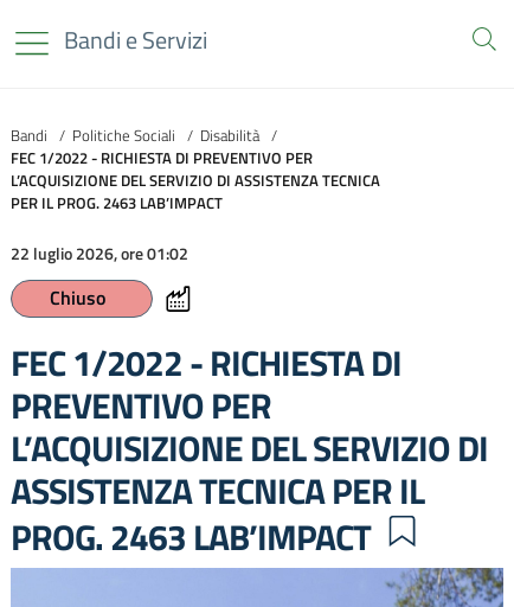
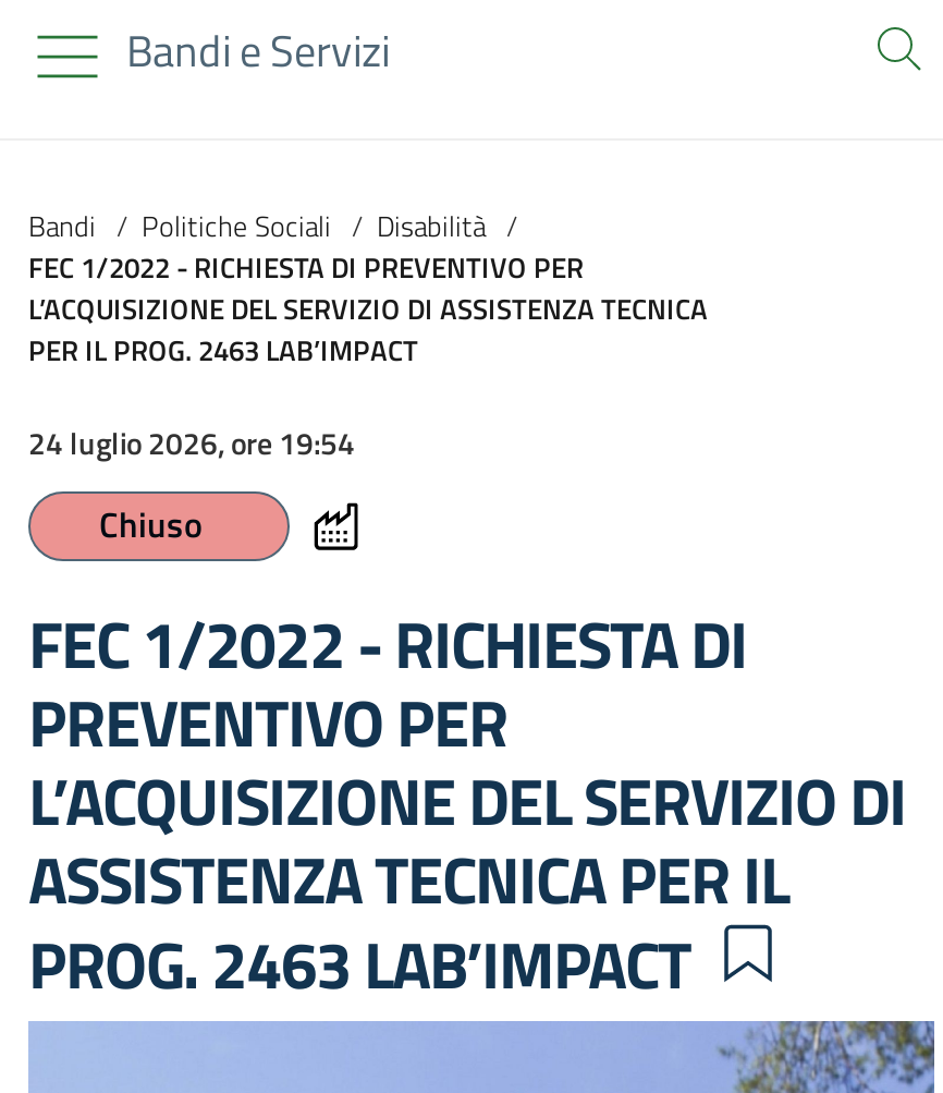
[11,241,188,266] 22 luglio 2026, ore 01:02 -> [28,420,355,465] 24 luglio 2026, ore 19:54

